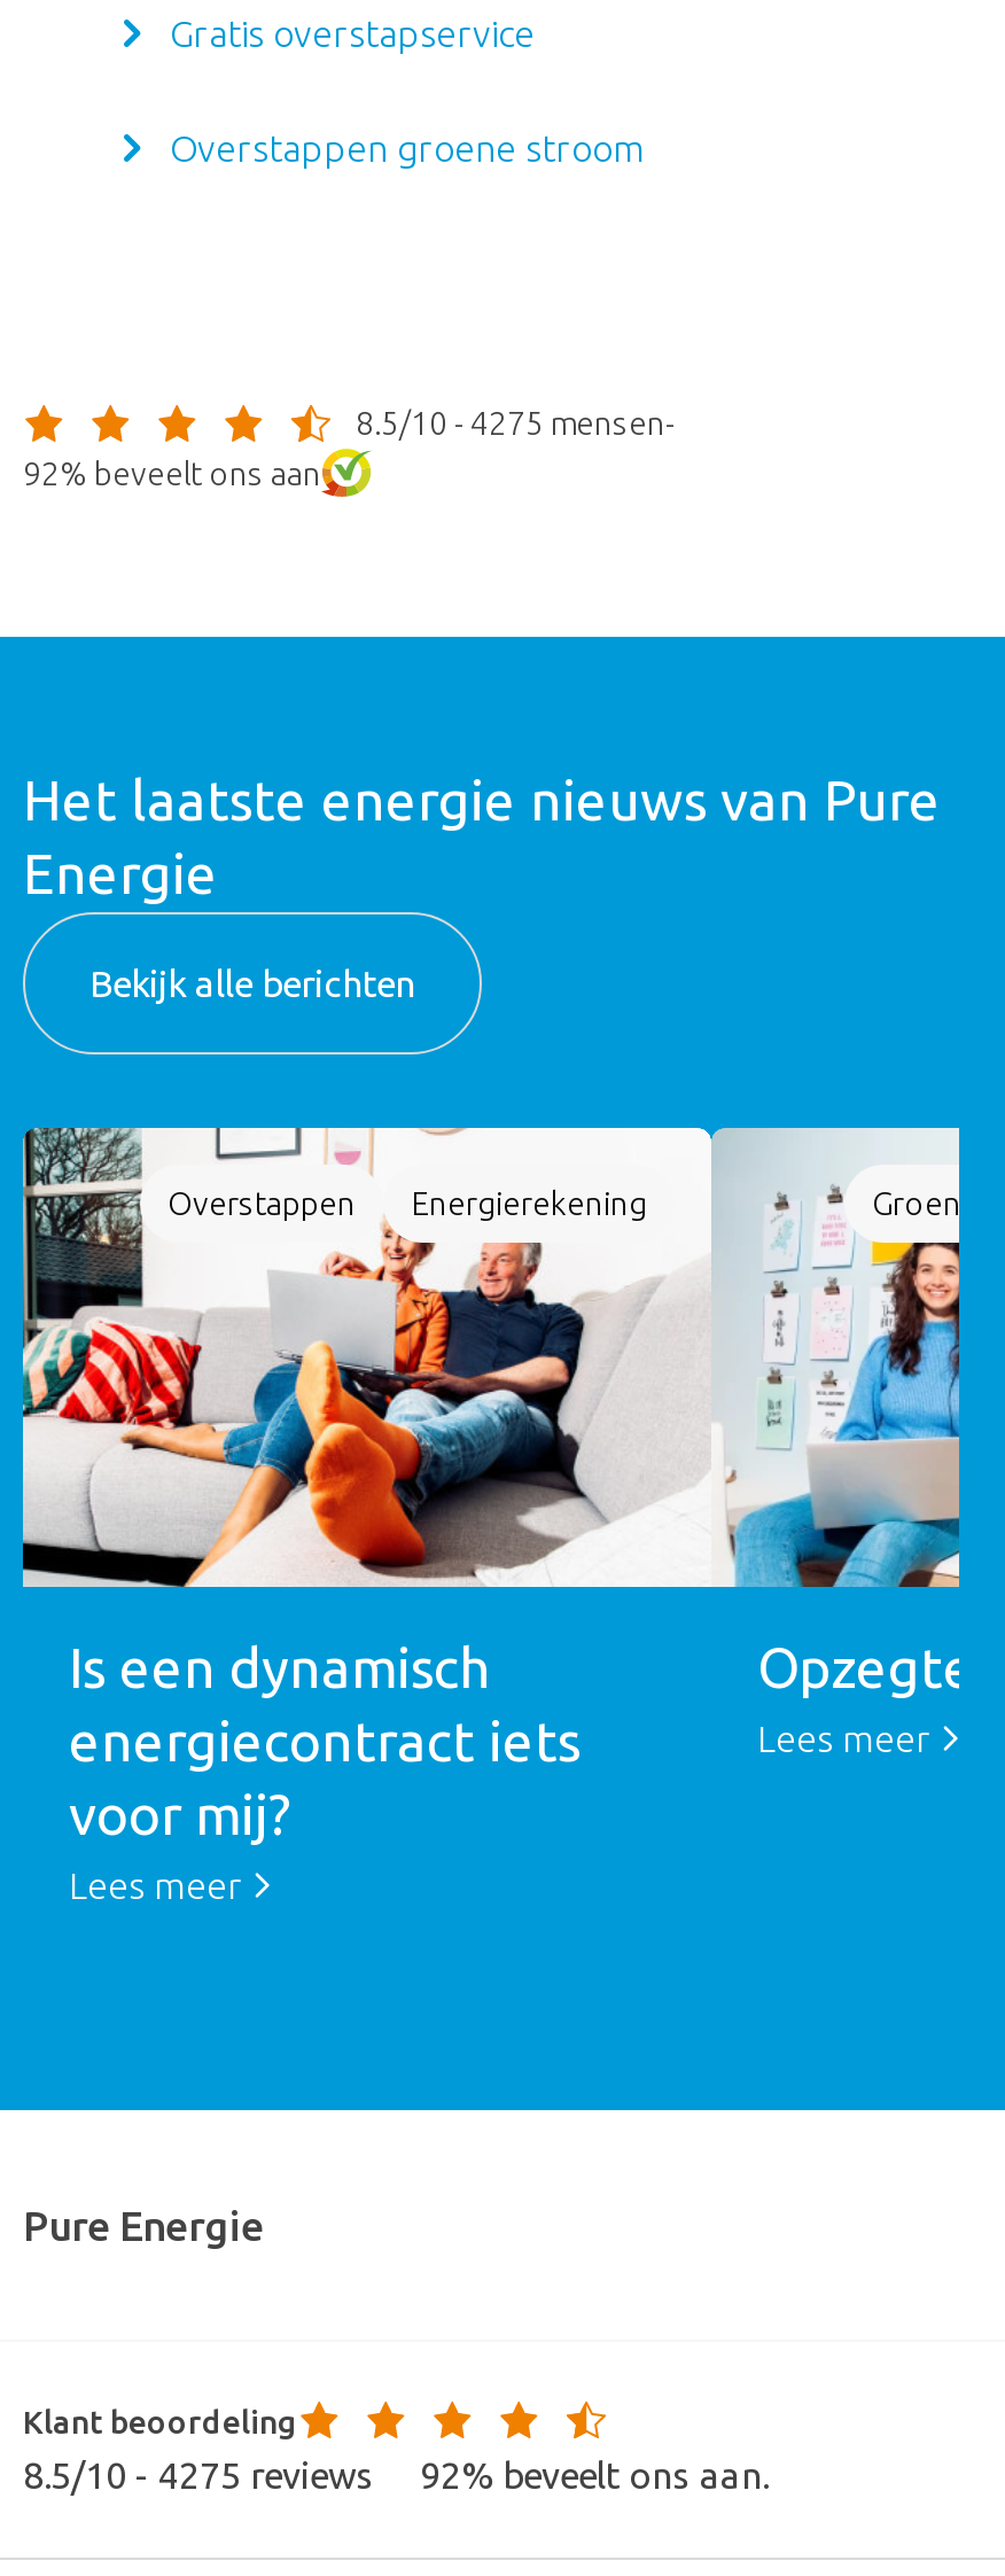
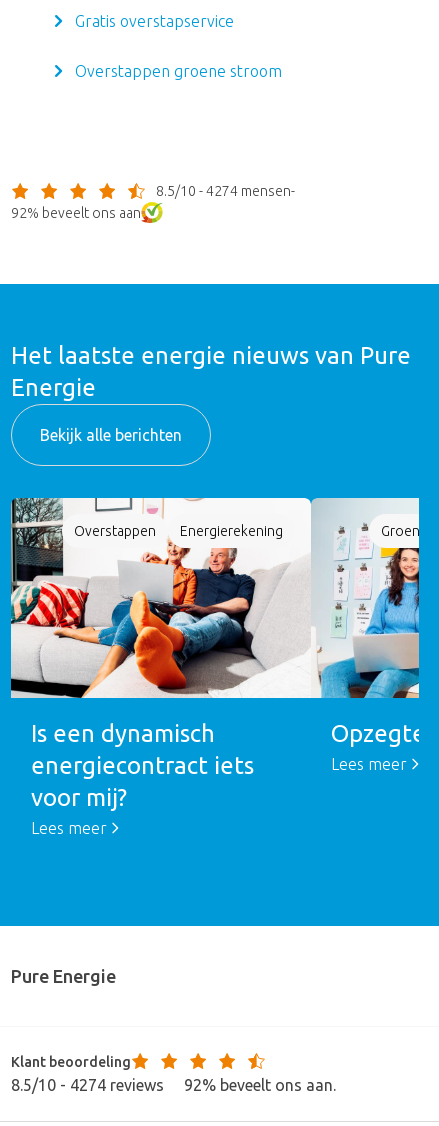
[356,405,675,442] 8.5/10 - 4275 mensen- -> [156,183,295,199] 8.5/10 - 4274 mensen-
[23,2454,374,2495] 8.5/10 - 4275 reviews -> [11,1076,164,1094] 8.5/10 - 4274 reviews

